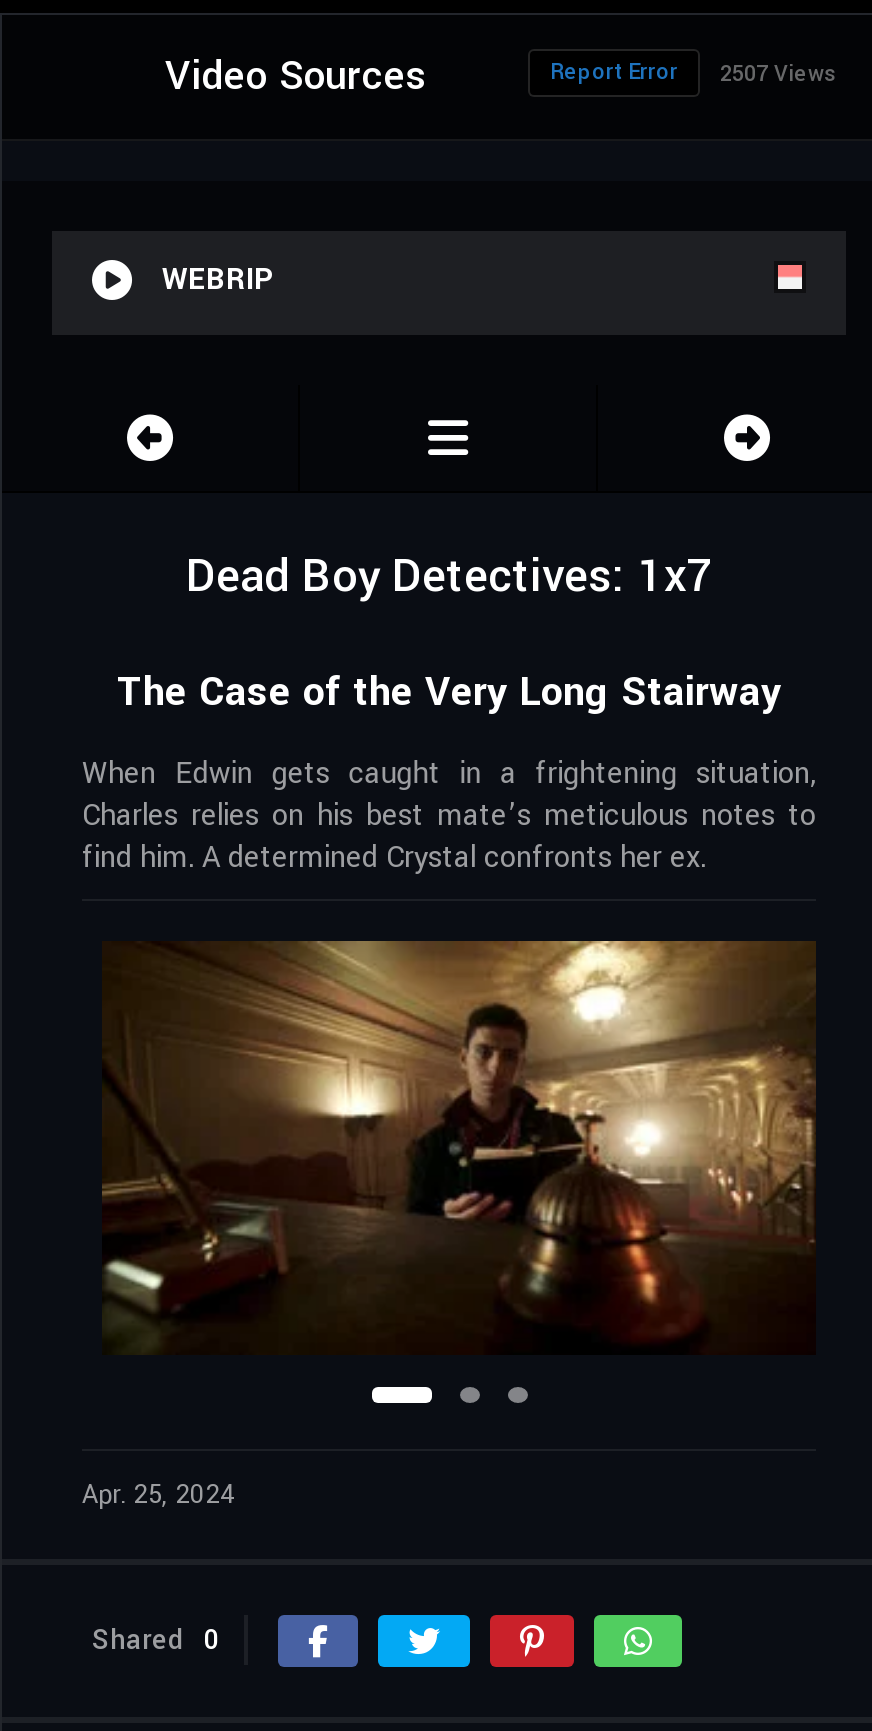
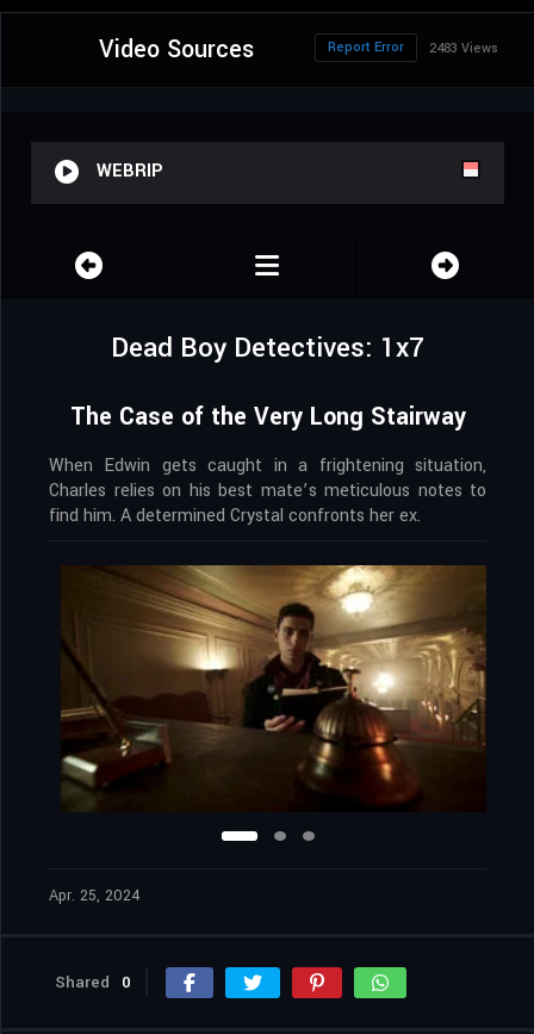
[550,57,836,89] Report Error 2507 Views -> [328,38,498,57] Report Error 2483 Views

